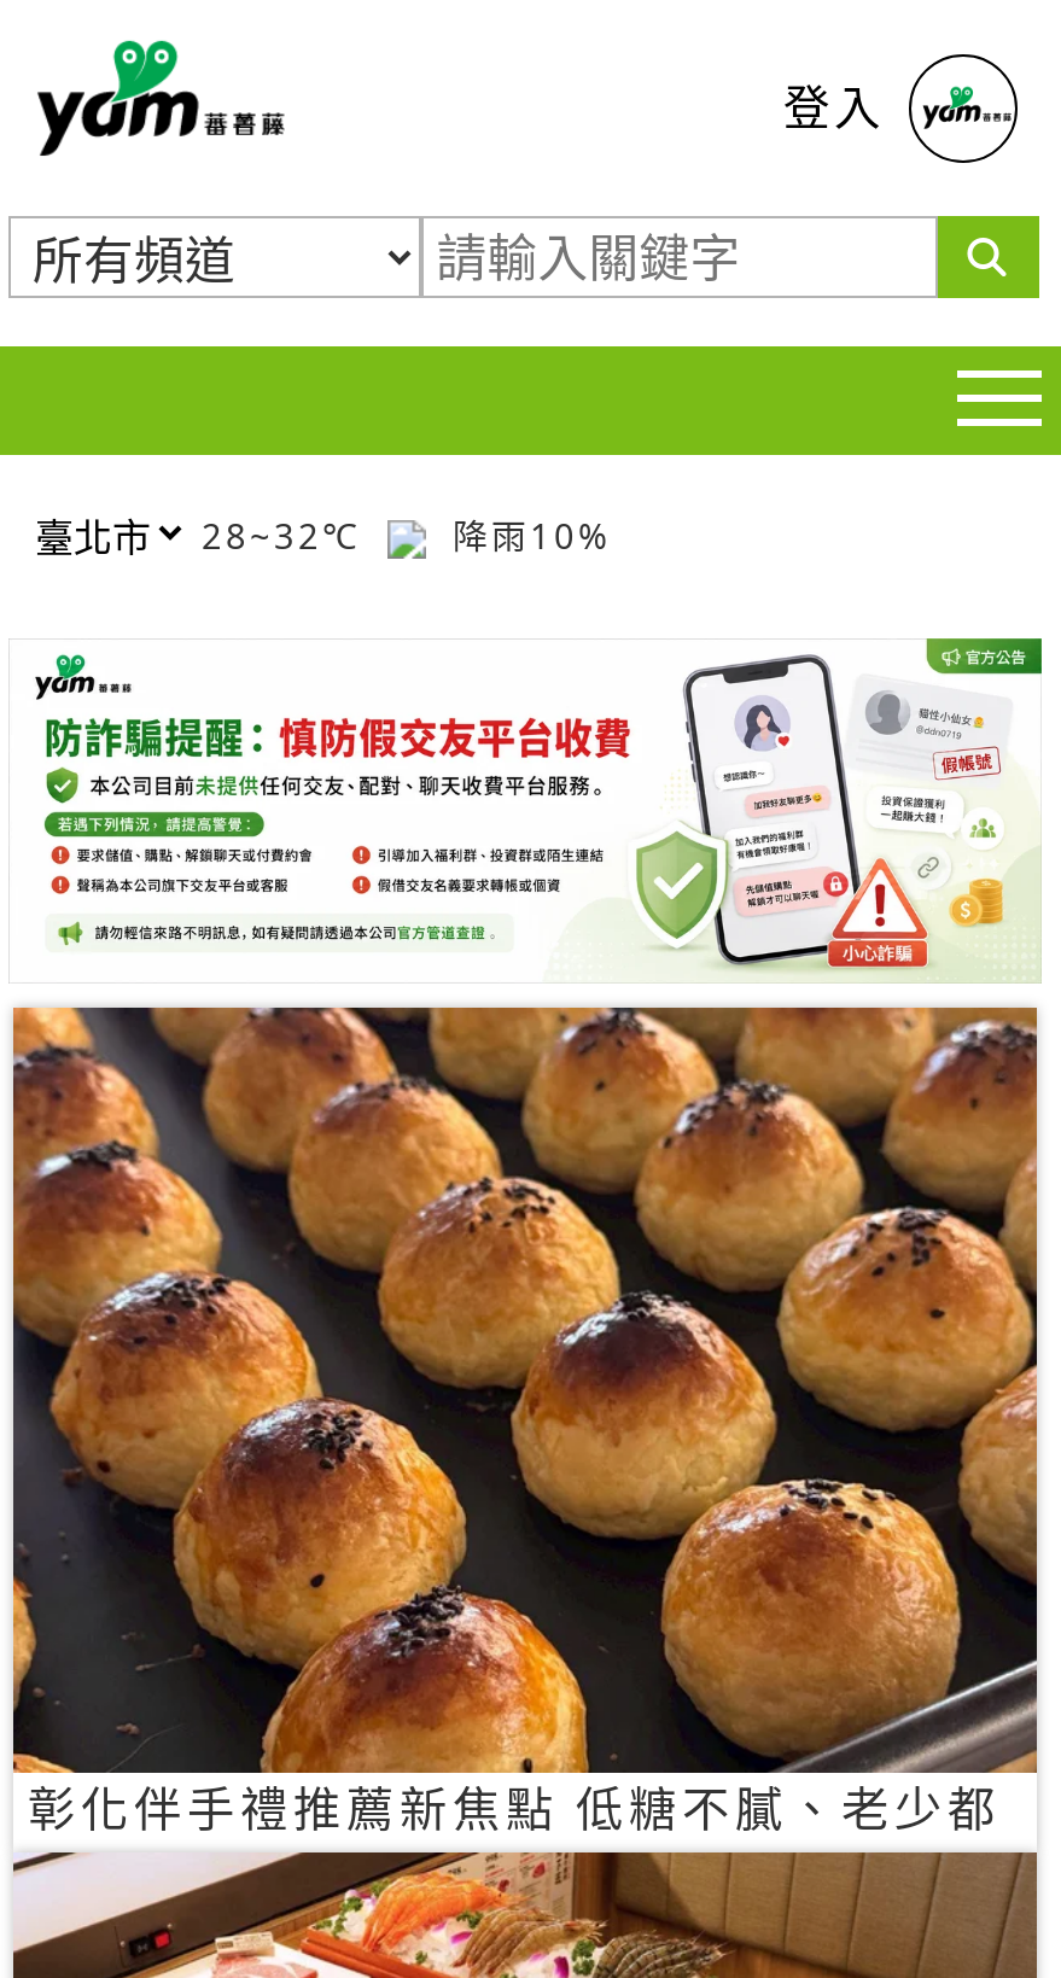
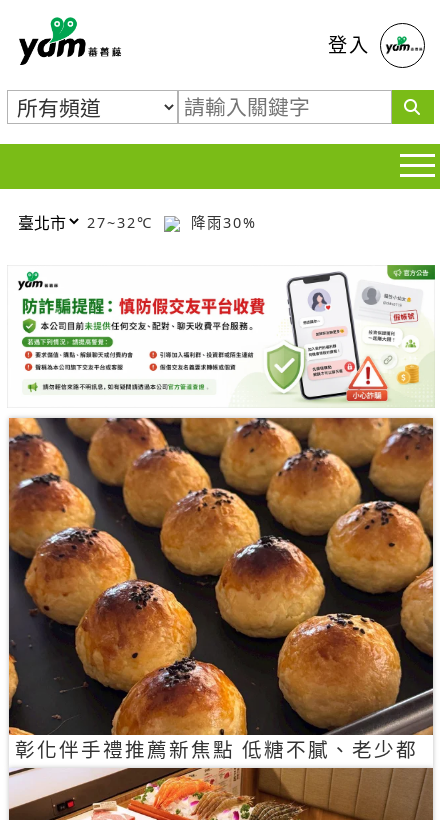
[202,512,375,558] 28~32℃ -> [87,212,159,231] 27~32℃
[438,512,612,558] 降雨10% -> [185,212,257,231] 降雨30%

